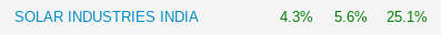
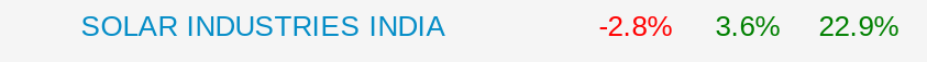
[280,9,313,25] 4.3% -> [599,10,673,42] -2.8%
[335,9,368,25] 5.6% -> [715,10,781,42] 3.6%
[387,9,428,25] 25.1% -> [819,10,900,42] 22.9%

